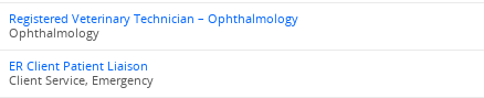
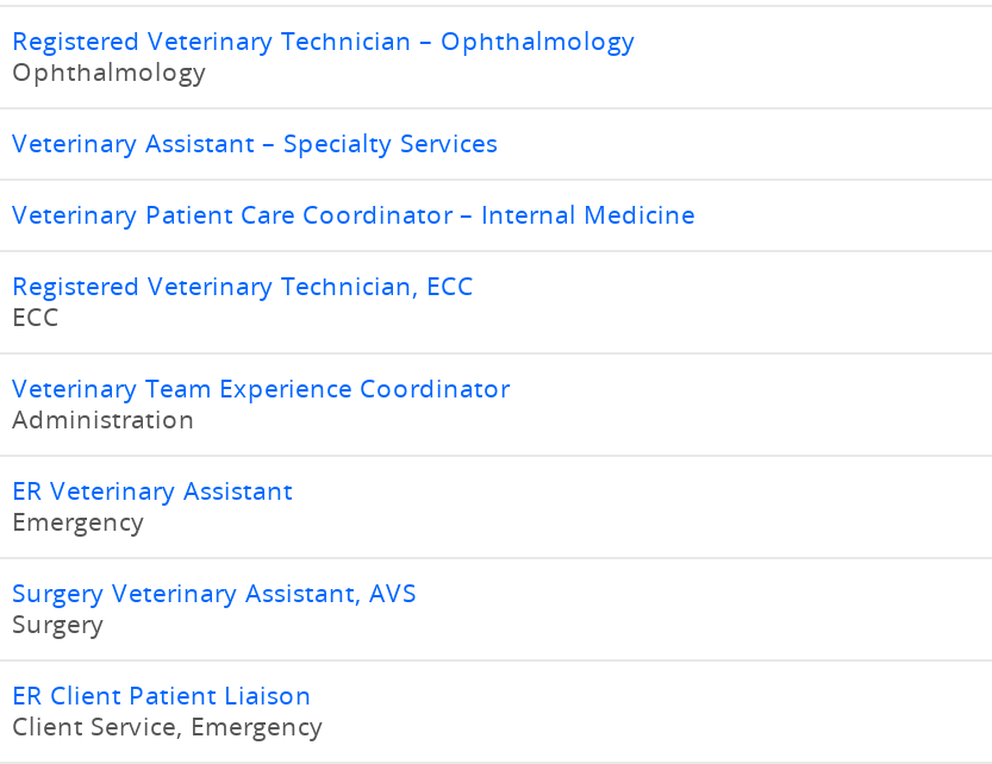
none -> [12,126,695,640] Veterinary Assistant – Specialty Services | Veterinary Patient Care Coordinator – Internal Medicine | Registered Veterinary Technician, ECC | ECC | Veterinary Team Experience Coordinator | Administration | ER Veterinary Assistant | Emergency | Surgery Veterinary Assistant, AVS | Surgery

